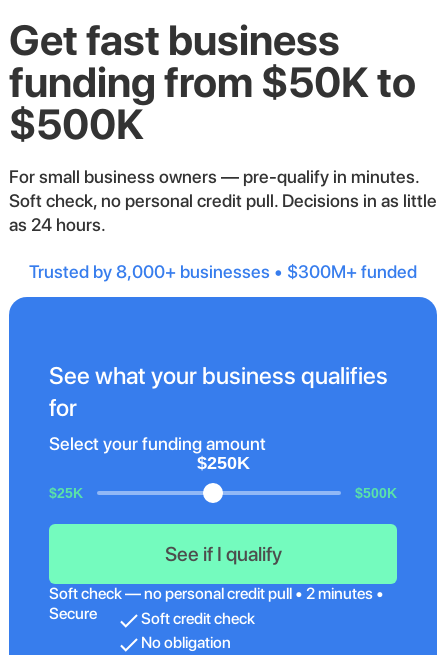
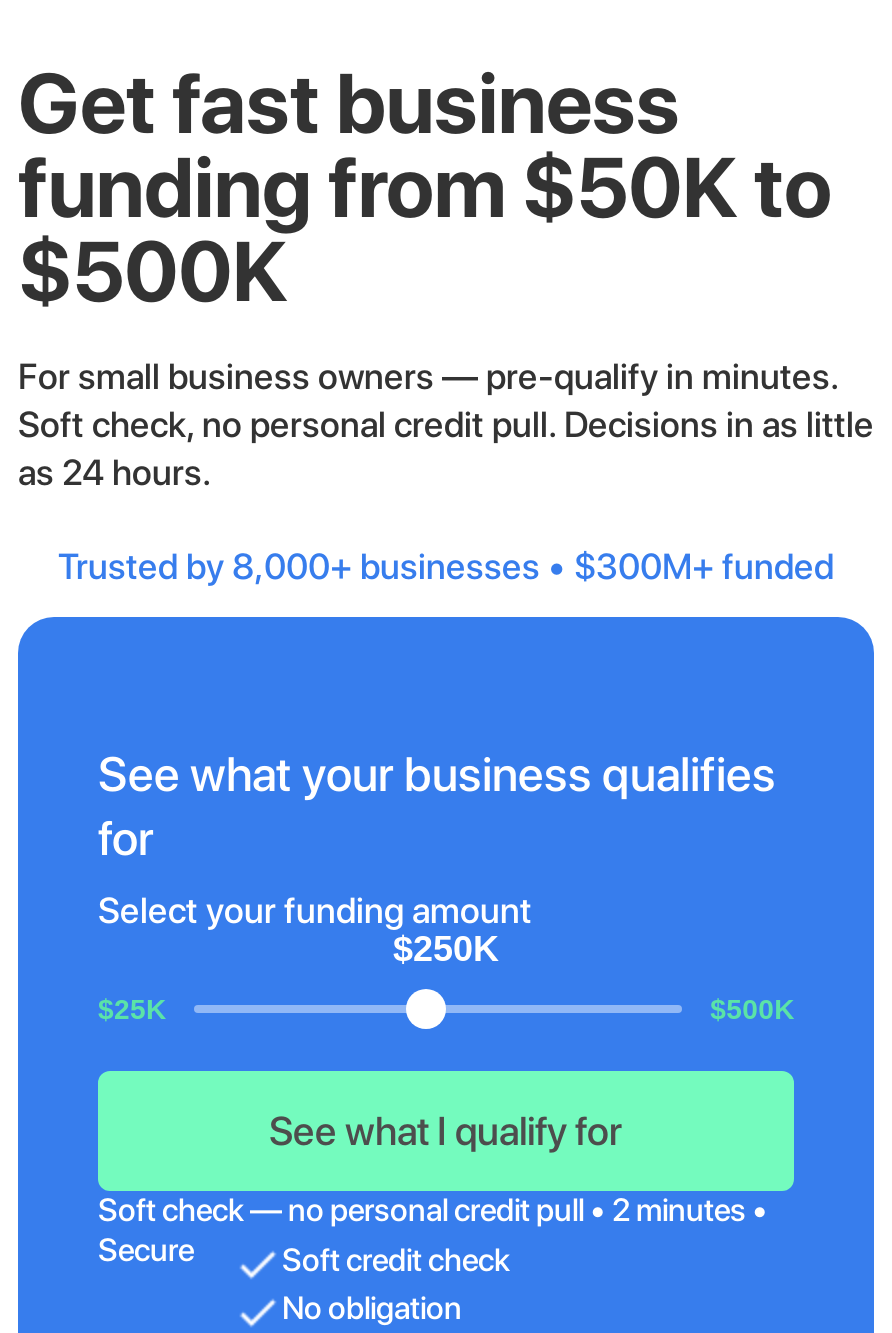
[164,542,281,566] See if I qualify -> [269,1107,623,1155] See what I qualify for

